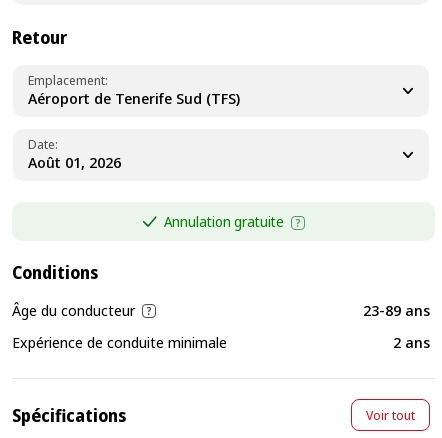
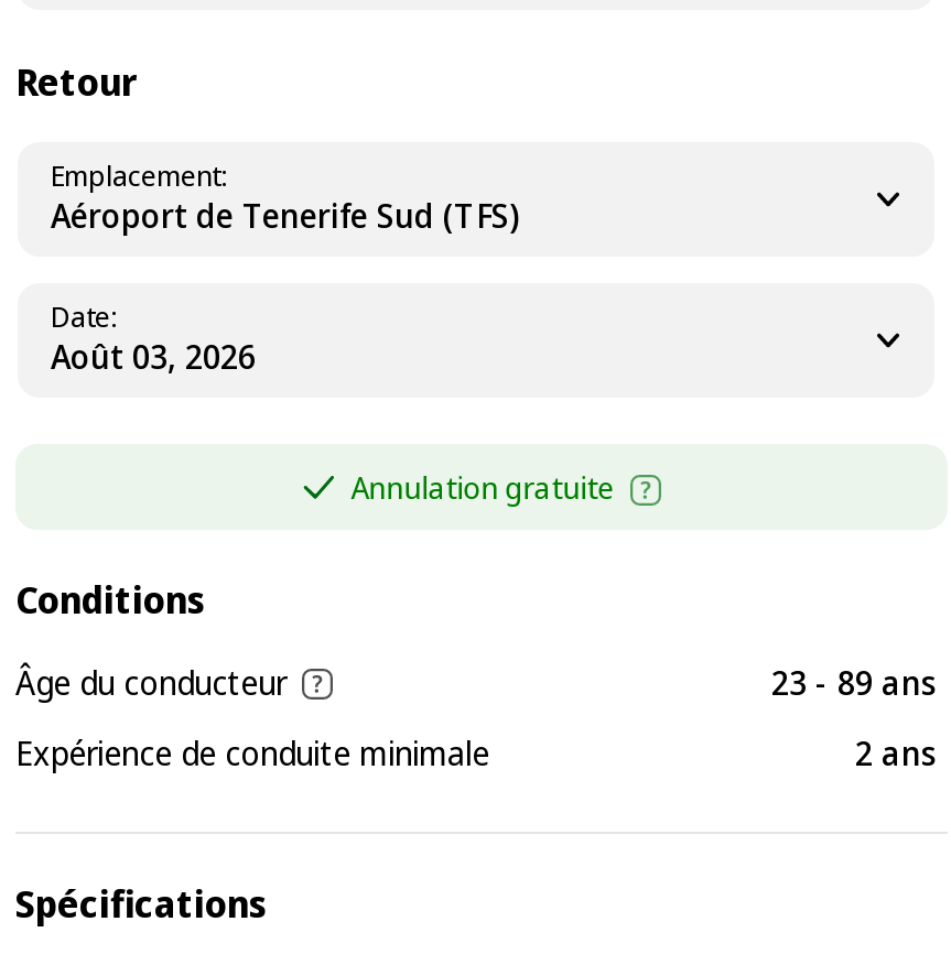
[363,300,430,320] 23-89 ans -> [771,661,937,705] 23 - 89 ans
[366,406,415,424] Voir tout -> none

